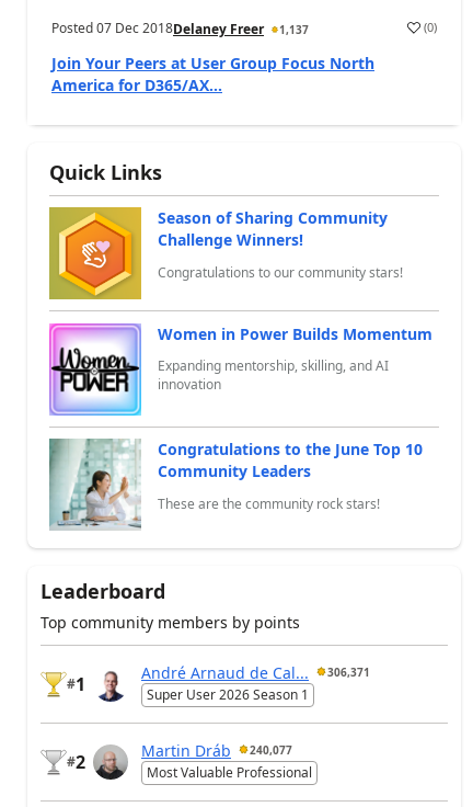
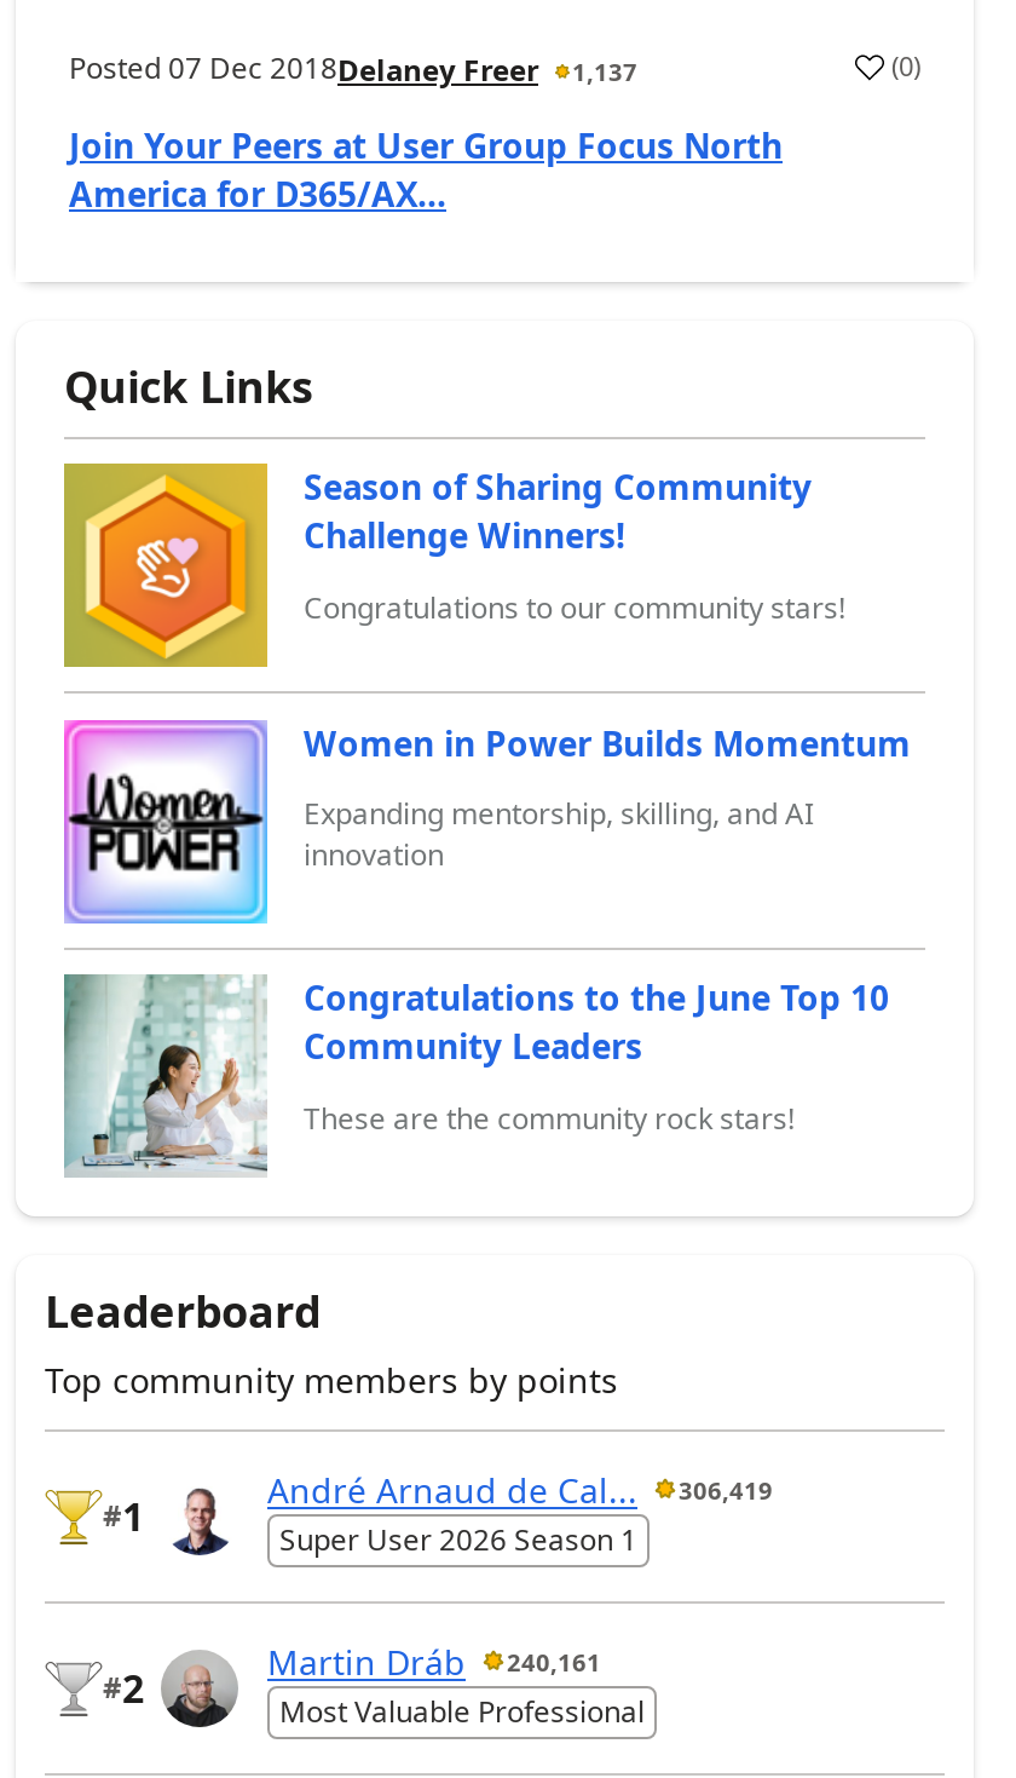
[141,661,370,682] André Arnaud de Cal... 306,371 -> [267,1466,773,1512] André Arnaud de Cal... 306,419
[141,739,292,760] Martin Dráb 240,077 -> [267,1638,601,1684] Martin Dráb 240,161

